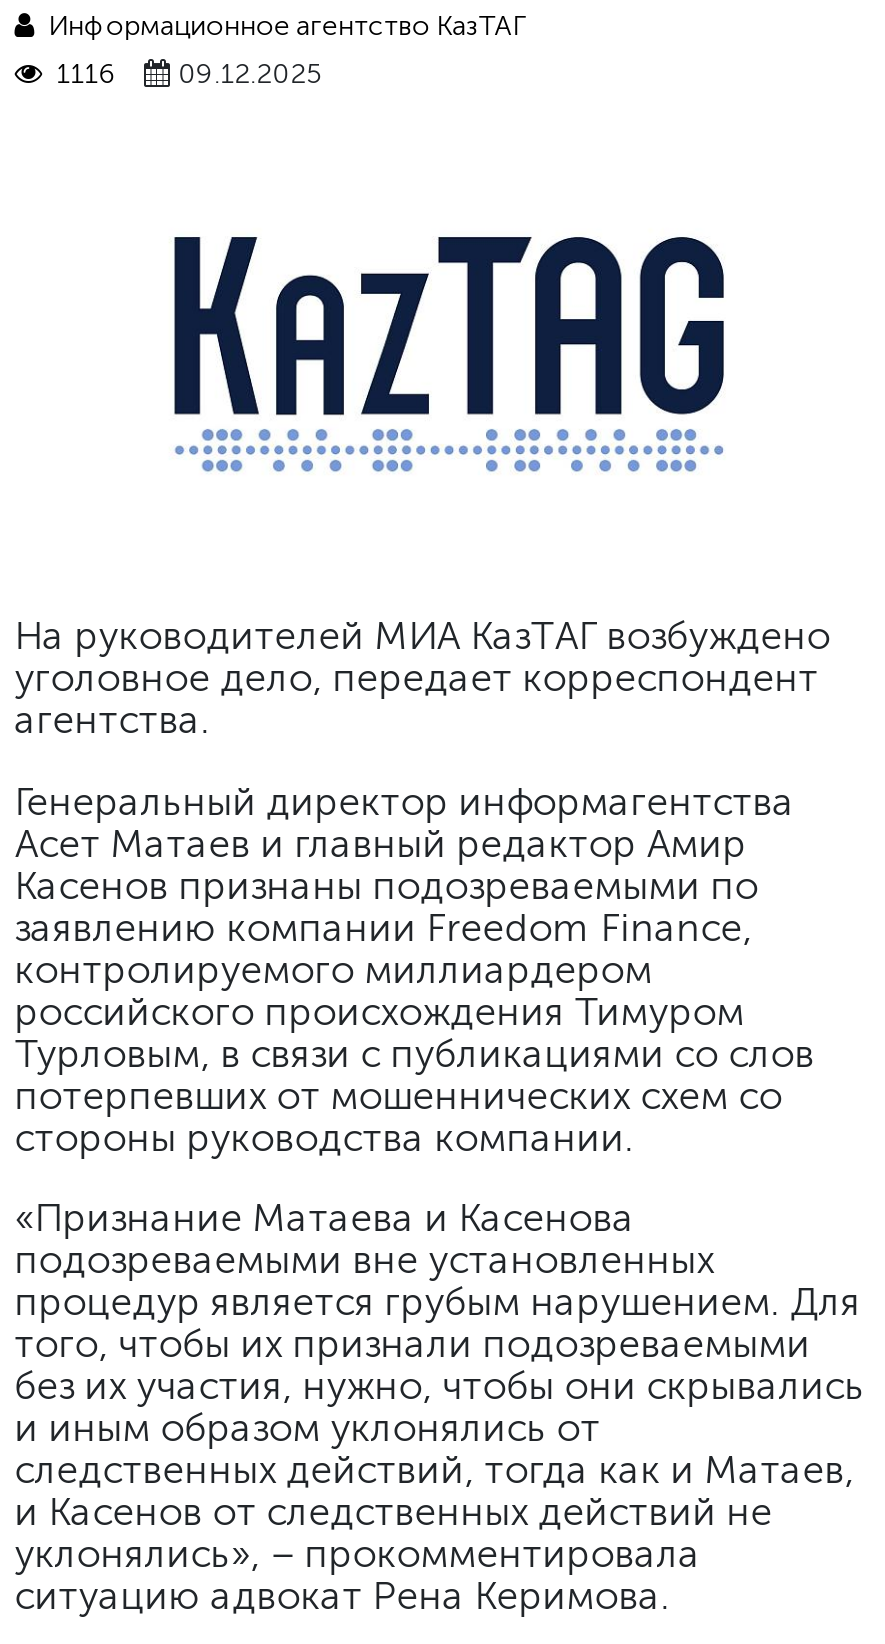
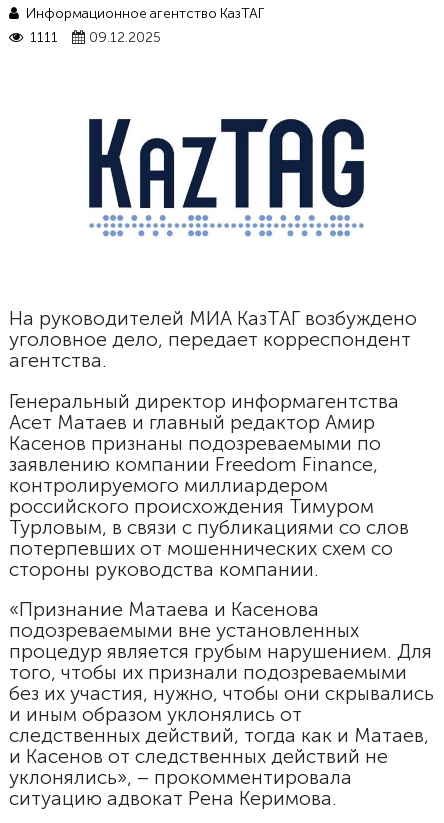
[56,56,322,90] 1116 09.12.2025 -> [30,28,161,45] 1111 09.12.2025

